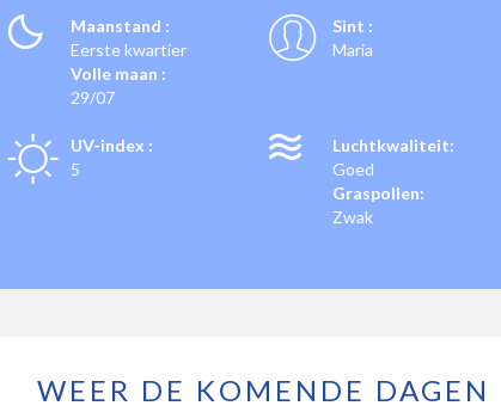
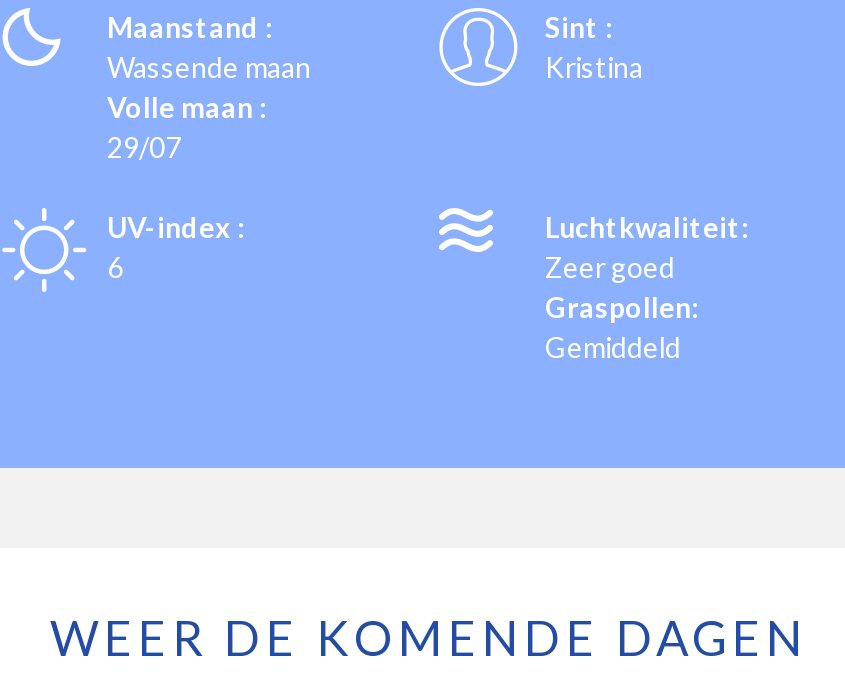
[71,39,187,60] Eerste kwartier -> [107,50,311,84] Wassende maan
[332,39,373,60] Maria -> [545,50,643,84] Kristina
[71,159,80,179] 5 -> [107,250,123,284] 6
[332,159,374,179] Goed -> [545,250,675,284] Zeer goed
[332,207,373,227] Zwak -> [545,330,681,364] Gemiddeld

